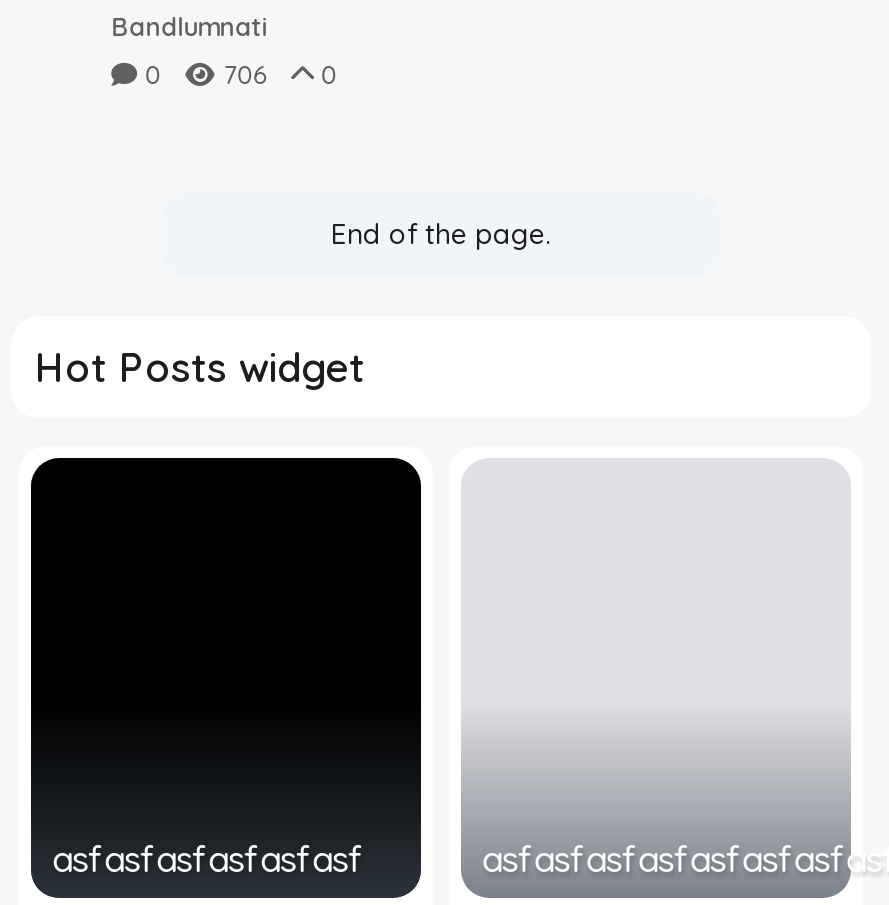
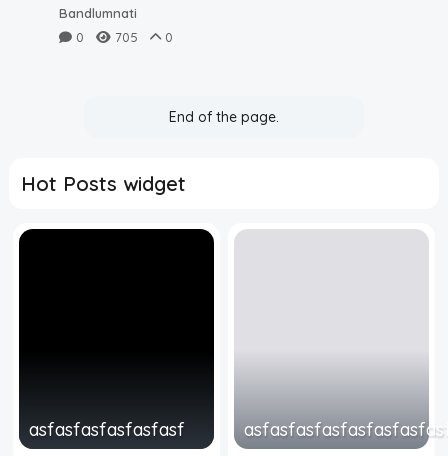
[137,58,337,90] 0 706 0 -> [72,29,173,45] 0 705 0

